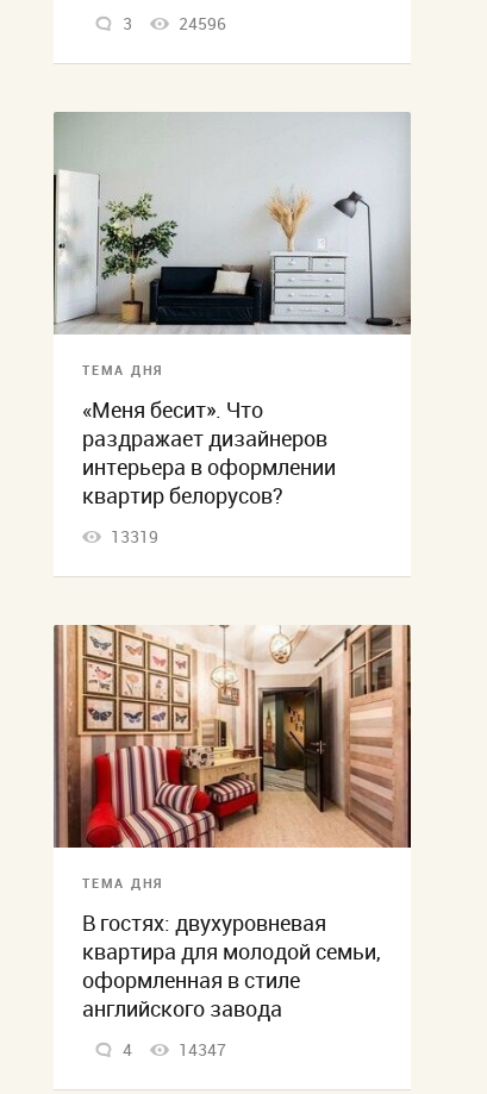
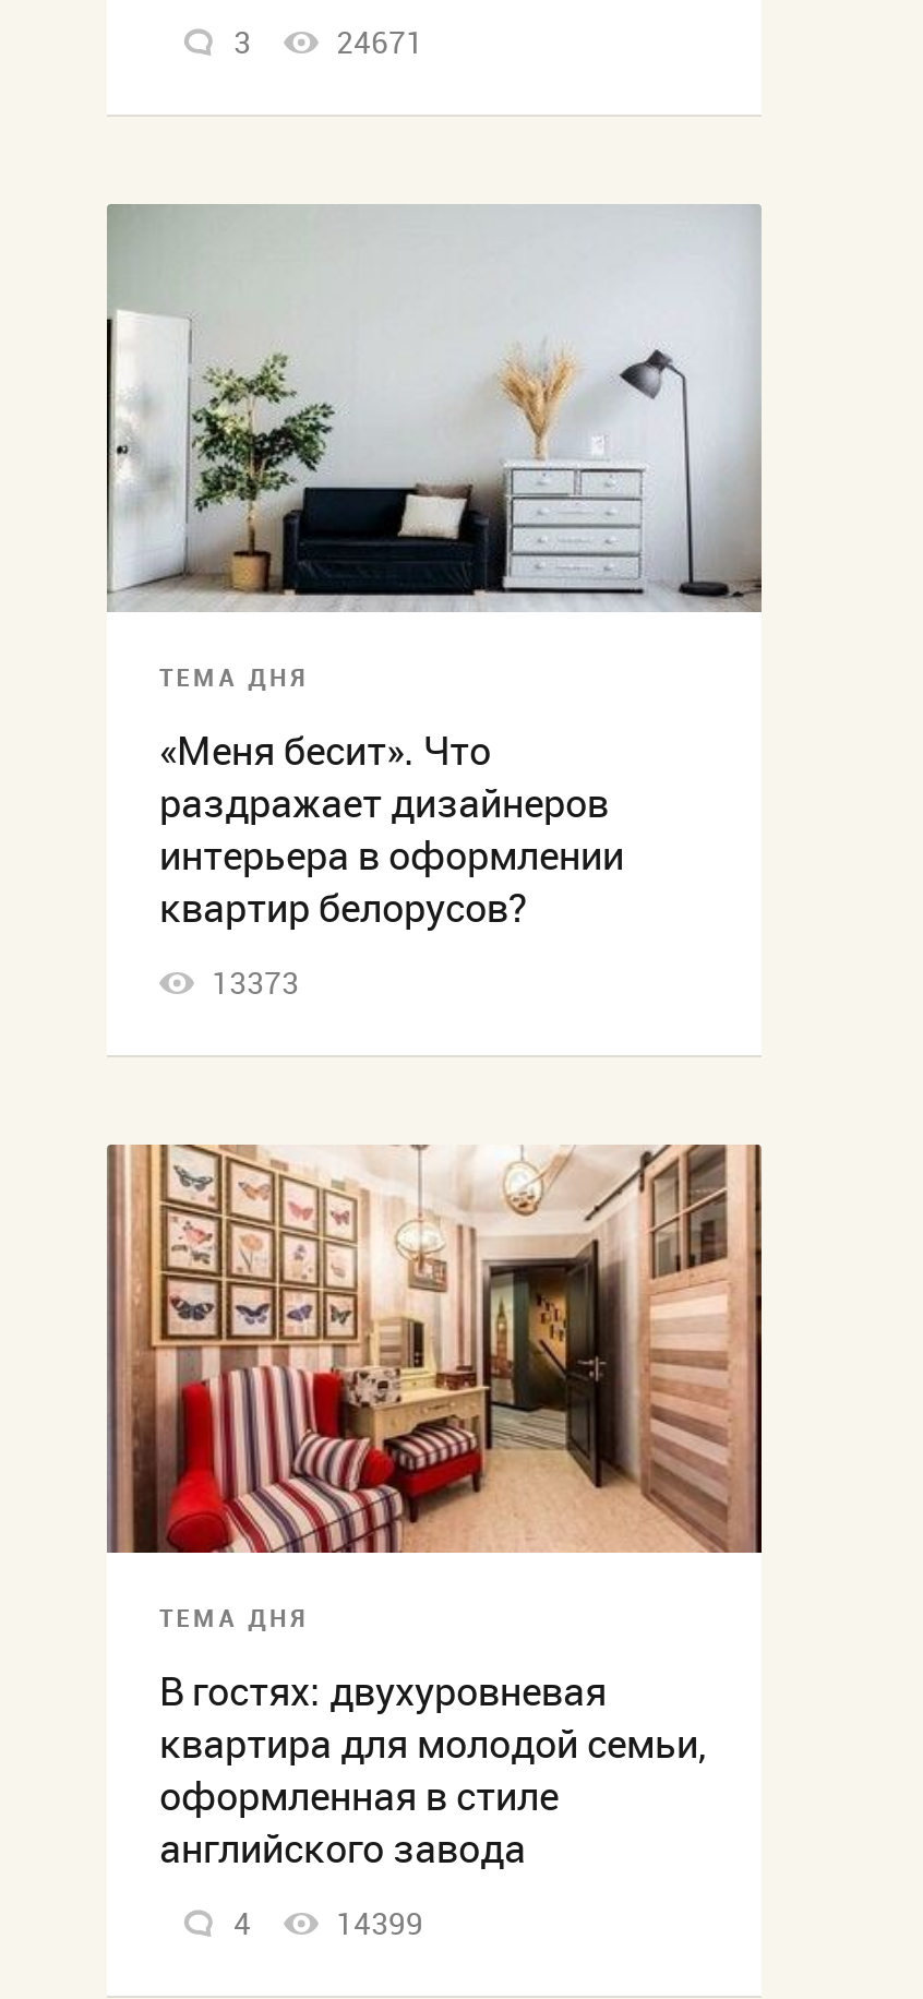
[179,14,226,33] 24596 -> [336,25,423,60] 24671
[111,527,158,546] 13319 -> [212,966,299,1001] 13373
[179,1040,226,1059] 14347 -> [336,1906,423,1941] 14399

